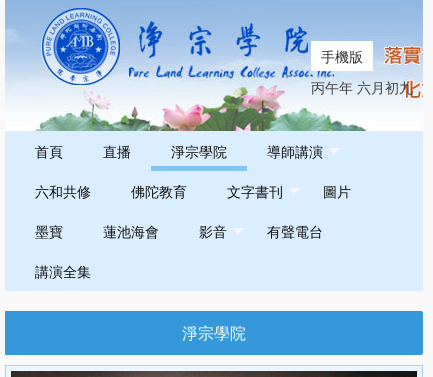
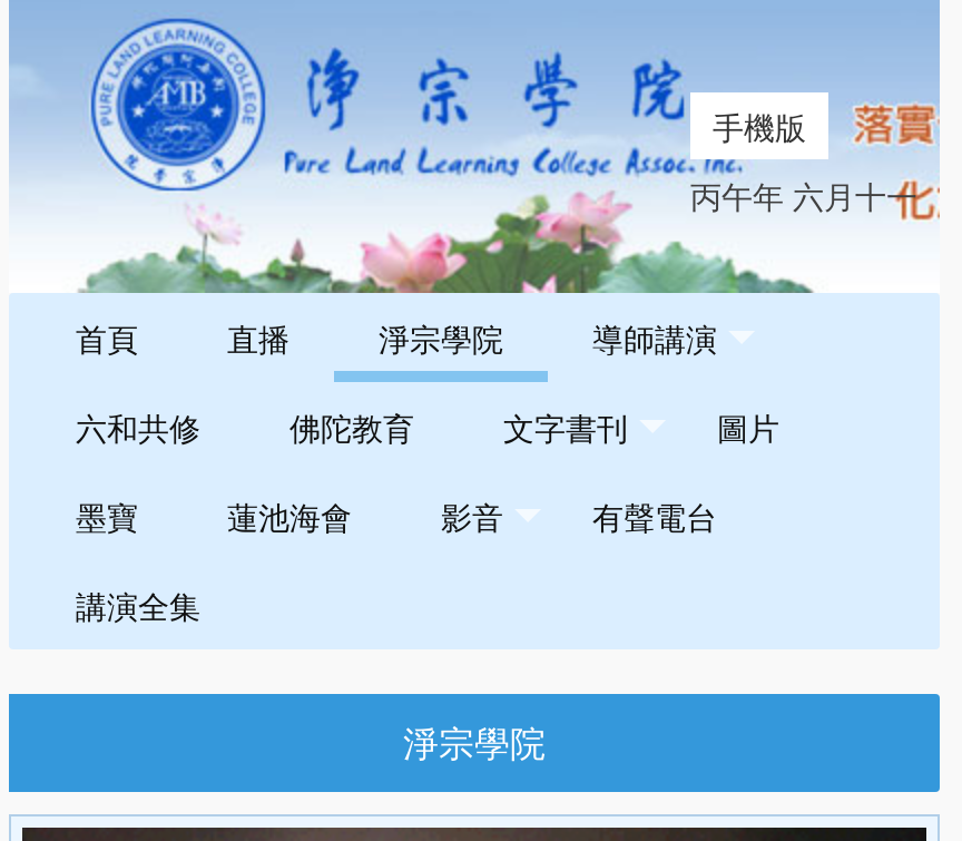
[311,77,413,97] 丙午年 六月初九 -> [690,173,917,217] 丙午年 六月十一

